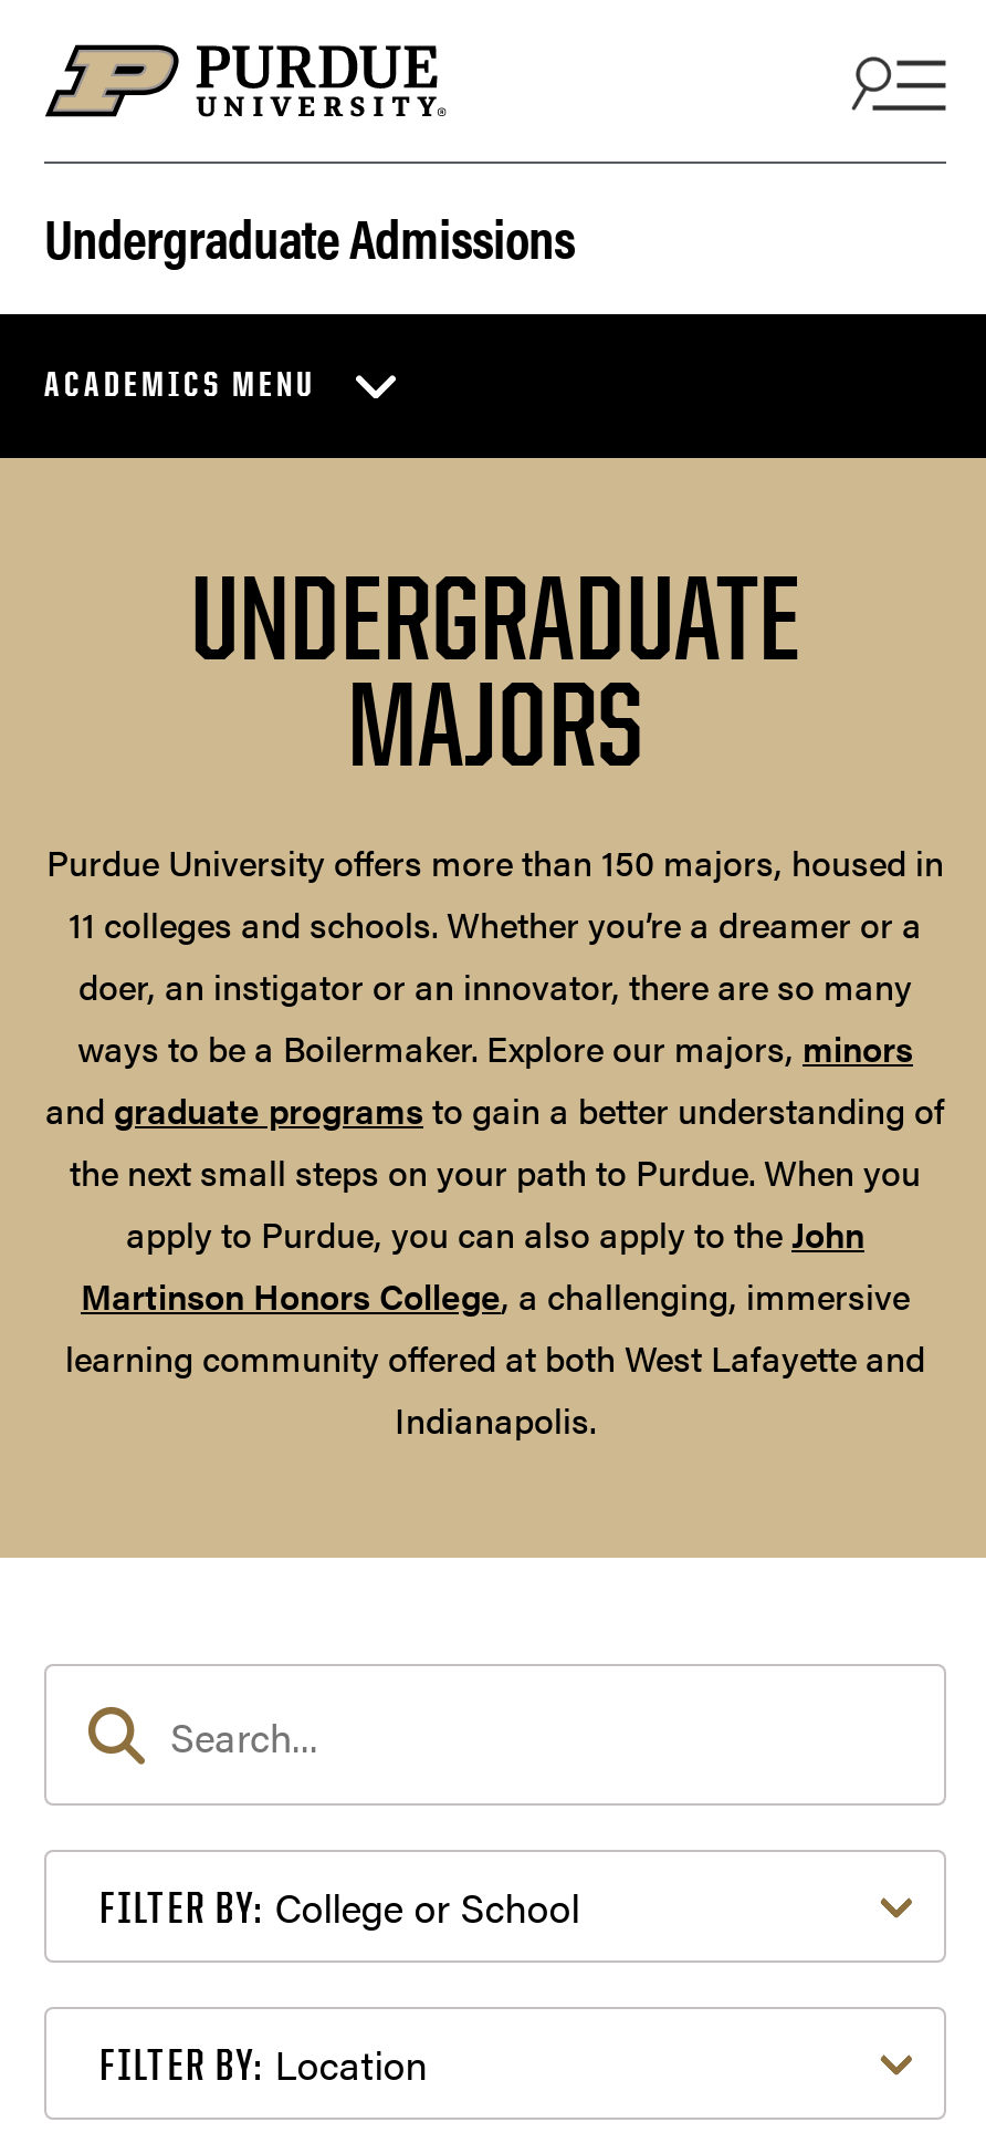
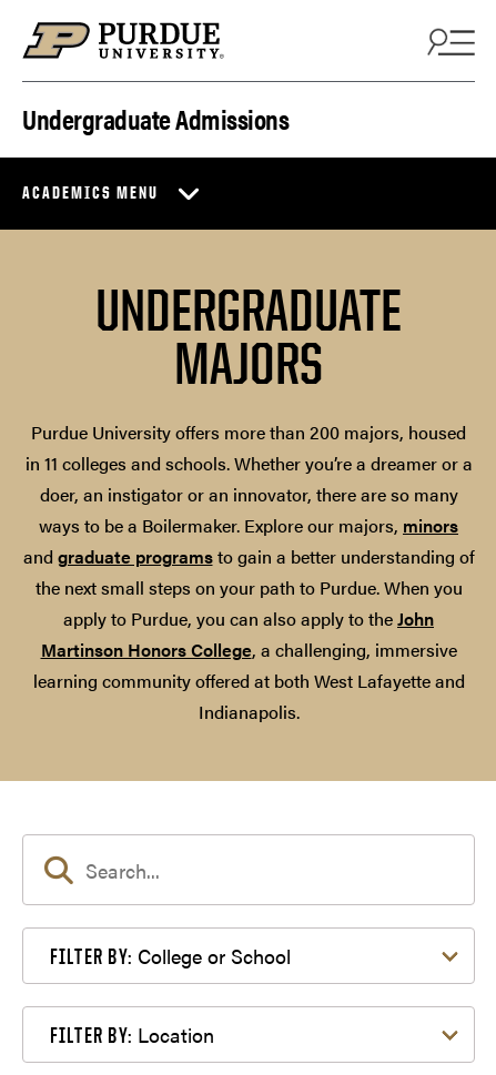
[46,837,944,950] Purdue University offers more than 150 majors, housed in | 11 colleges and schools. Whether you’re a dreamer or a -> [25,420,472,476] Purdue University offers more than 200 majors, housed | in 11 colleges and schools. Whether you’re a dreamer or a

